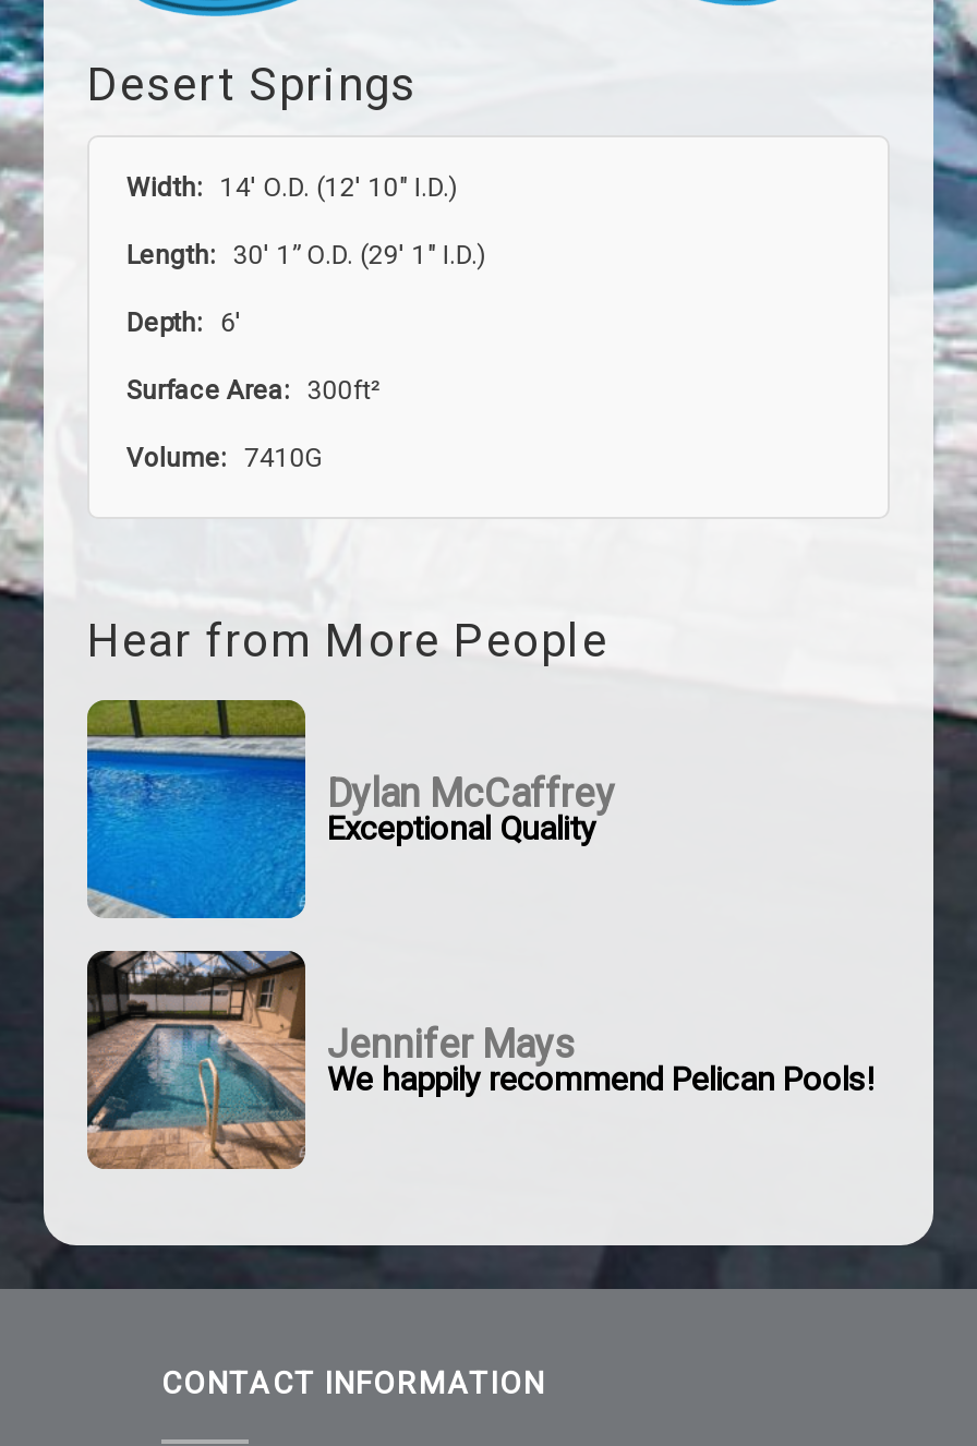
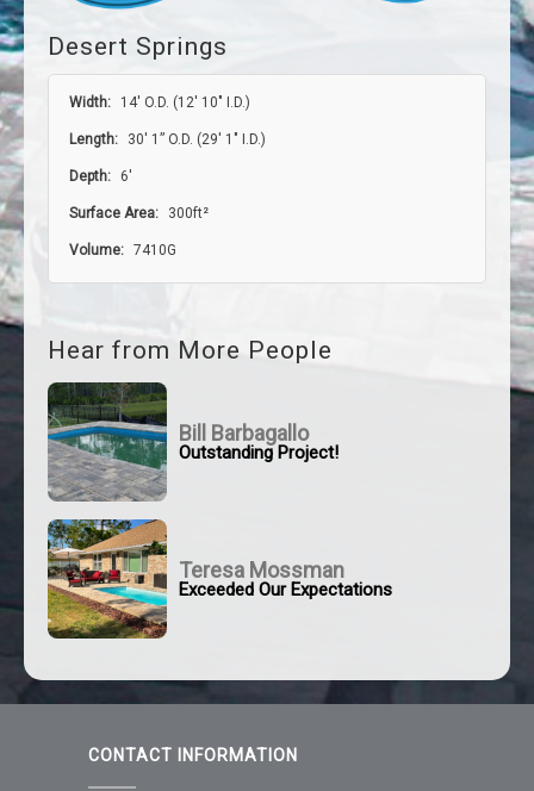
[85,700,615,920] [image] | Dylan McCaffrey | Exceptional Quality -> [46,381,339,503] [image] | Bill Barbagallo | Outstanding Project!
[85,949,875,1171] [image] | Jennifer Mays | We happily recommend Pelican Pools! -> [46,518,392,640] [image] | Teresa Mossman | Exceeded Our Expectations

